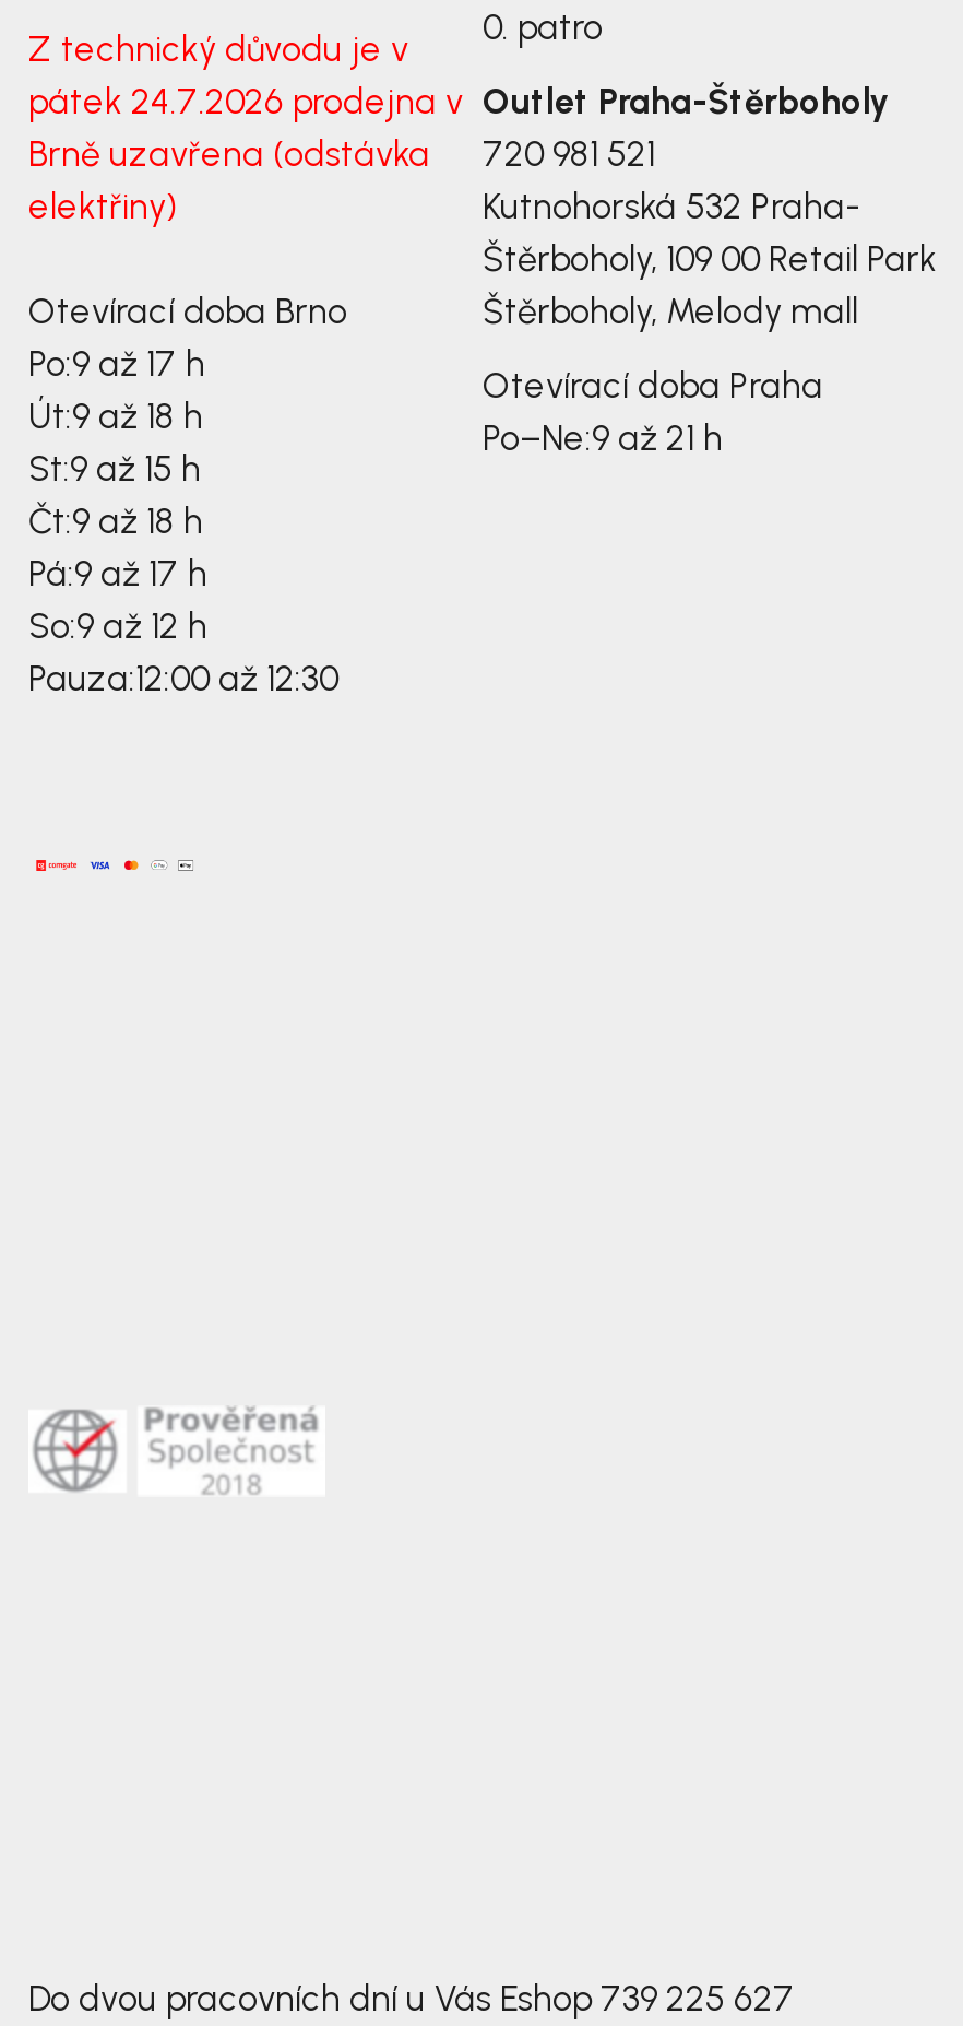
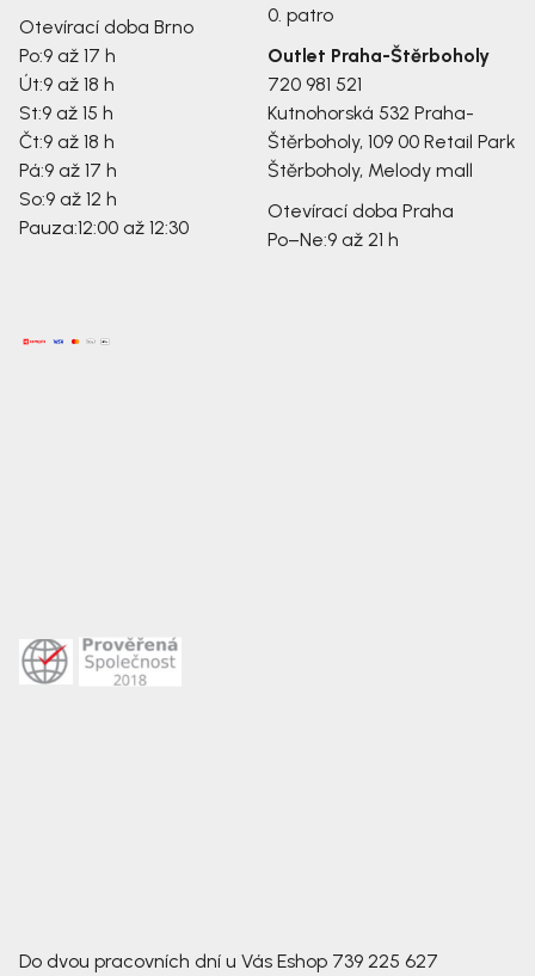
[28,28,463,227] Z technický důvodu je v | pátek 24.7.2026 prodejna v | Brně uzavřena (odstávka | elektřiny) -> none

